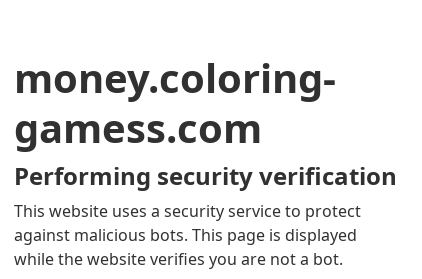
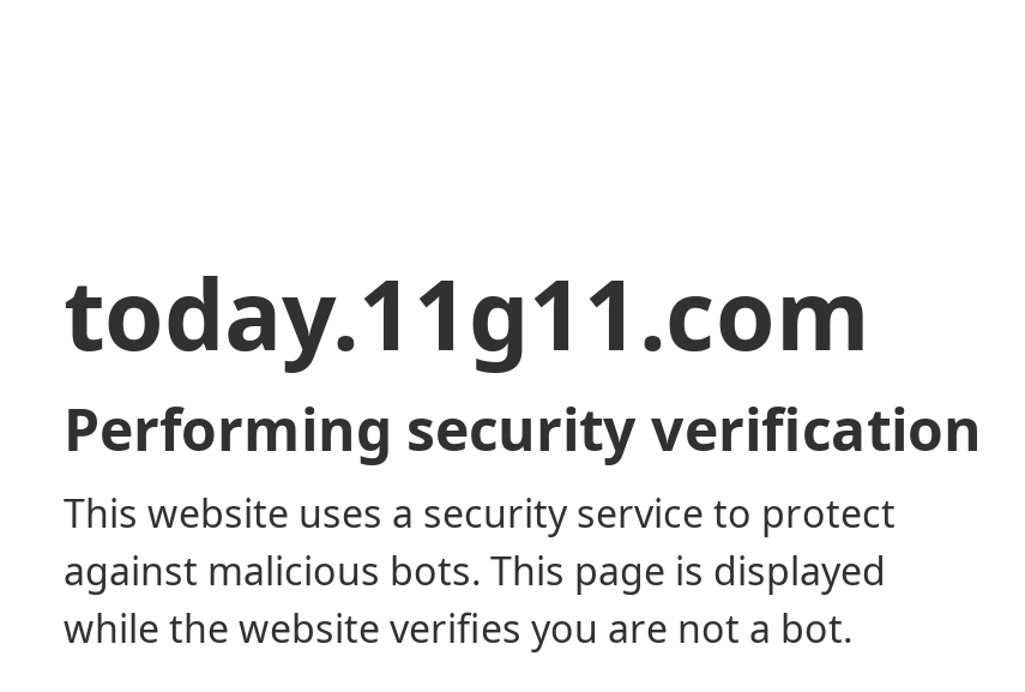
[14,50,336,155] money.coloring- | gamess.com -> [64,247,869,379] today.11g11.com

